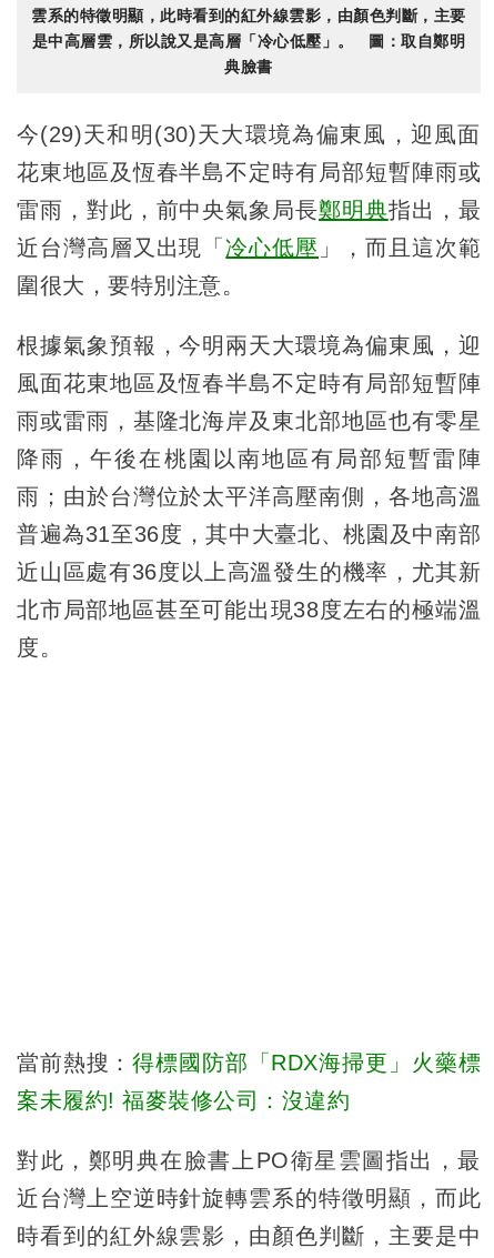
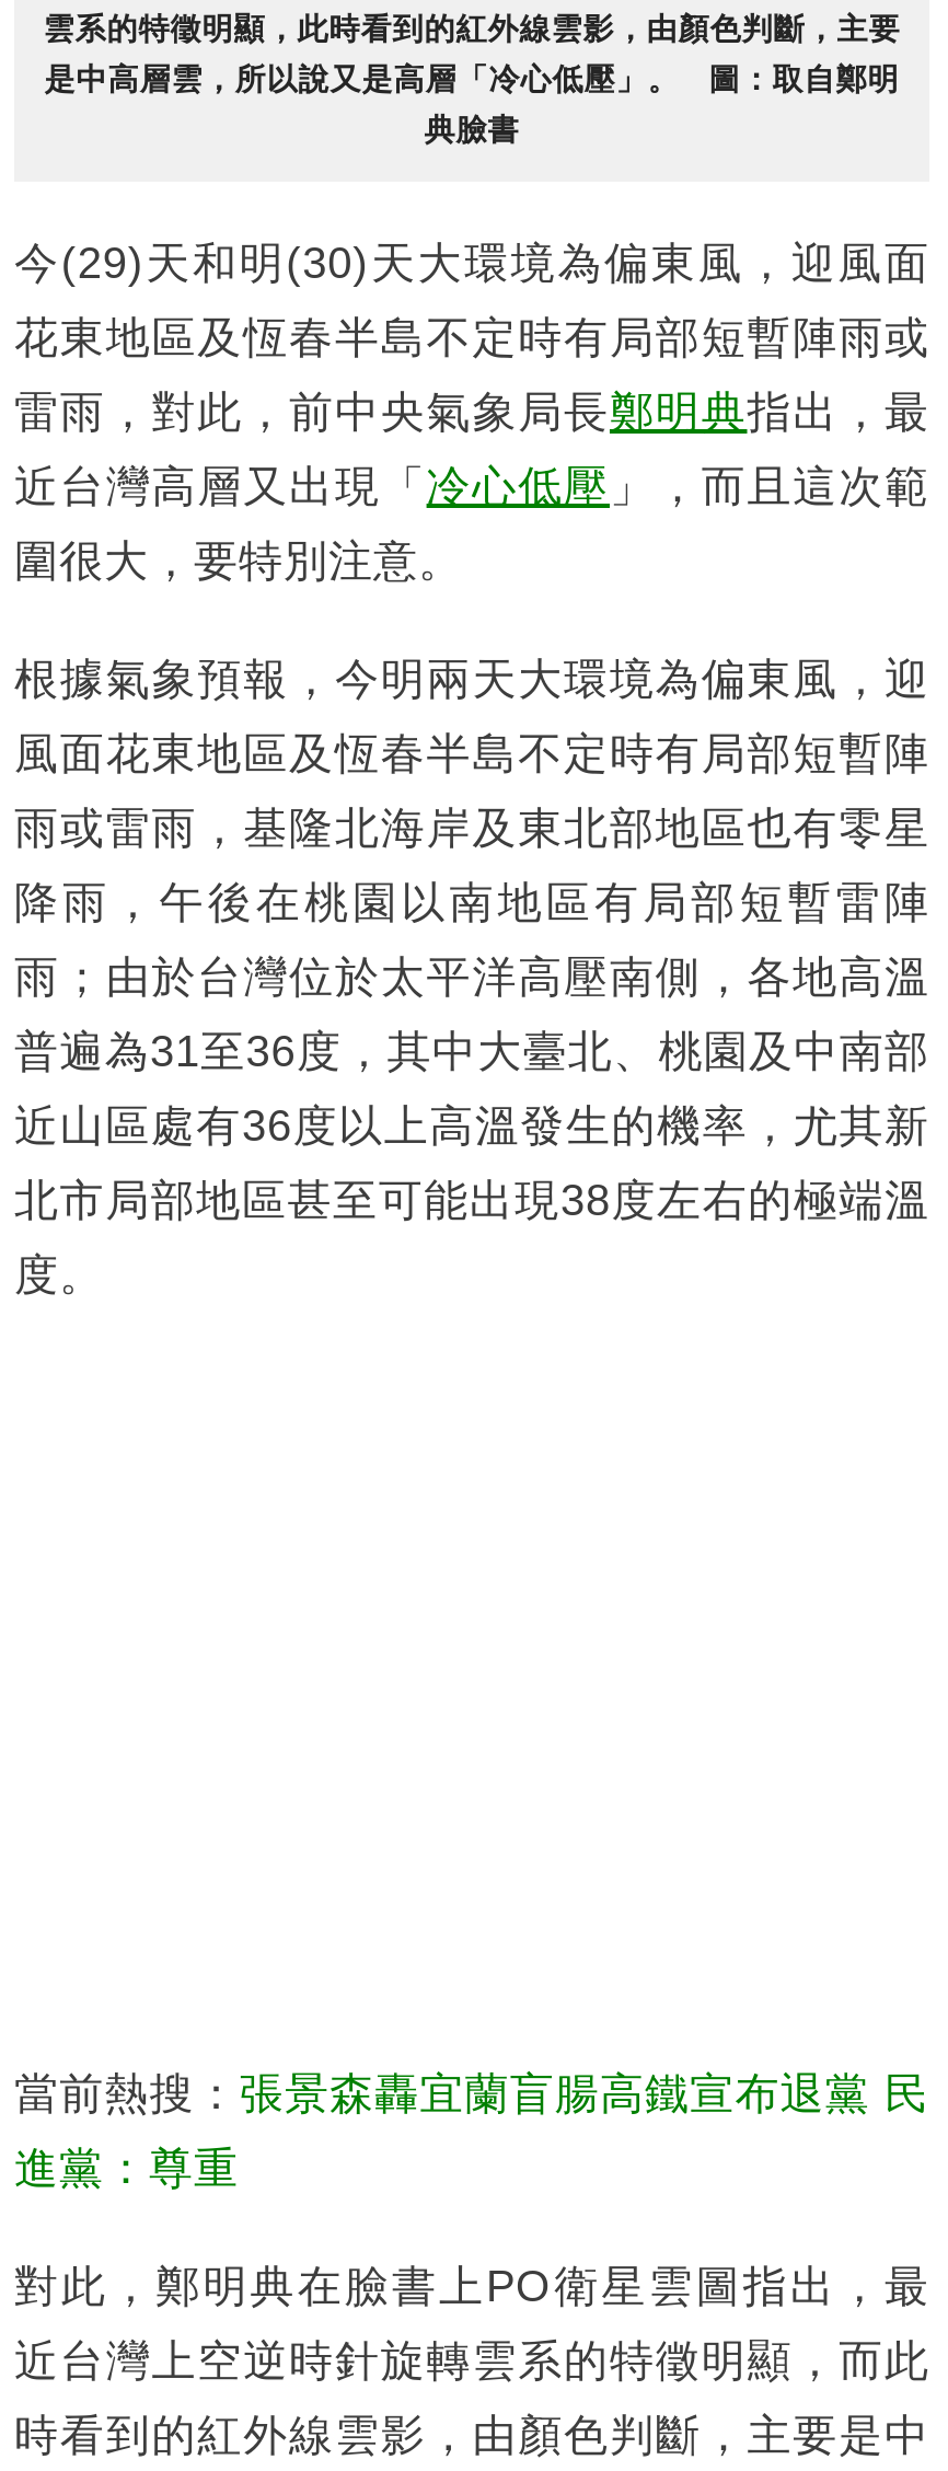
[17,1050,481,1074] 當前熱搜：得標國防部「RDX海掃更」火藥標 -> [14,2069,929,2117] 當前熱搜：張景森轟宜蘭盲腸高鐵宣布退黨 民
[17,1088,350,1112] 案未履約! 福麥裝修公司：沒違約 -> [14,2143,239,2191] 進黨：尊重

